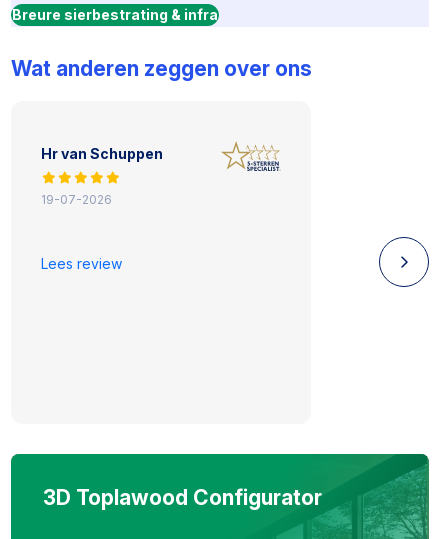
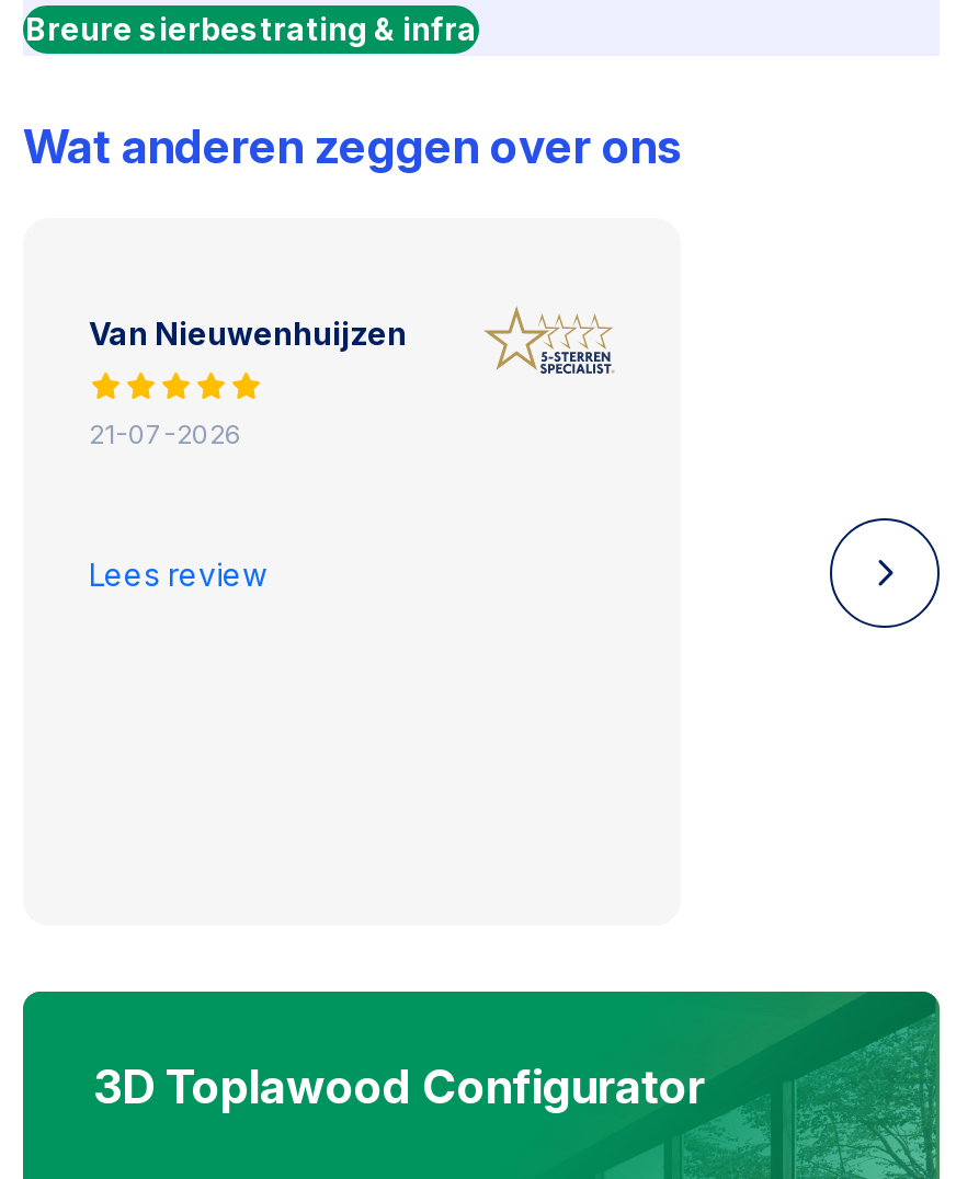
[41,145,163,162] Hr van Schuppen -> [89,315,407,352] Van Nieuwenhuijzen
[41,192,112,207] 19-07-2026 -> [89,418,242,451] 21-07-2026

